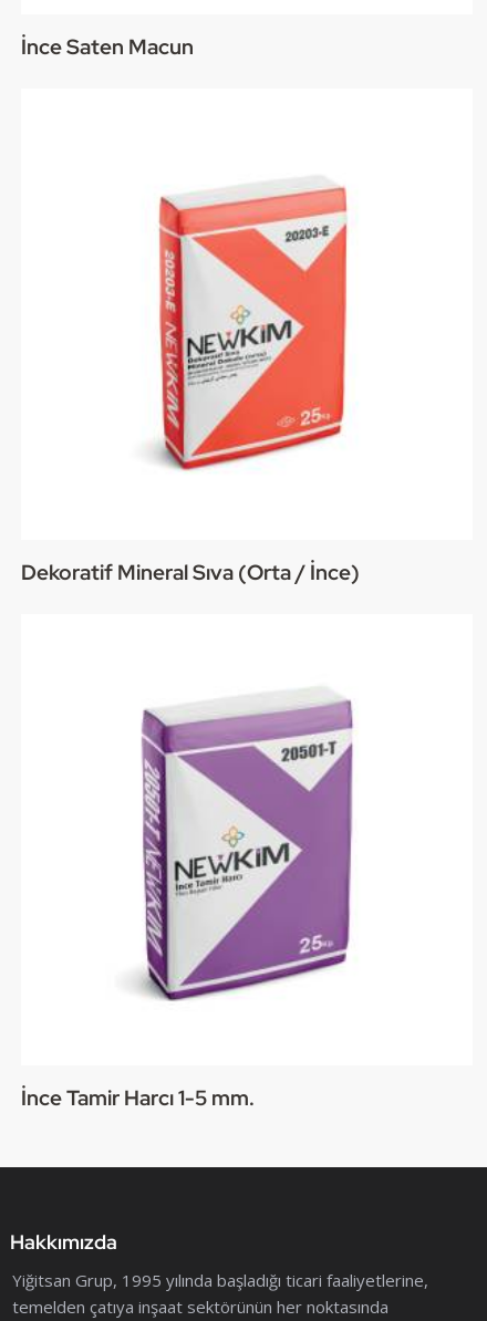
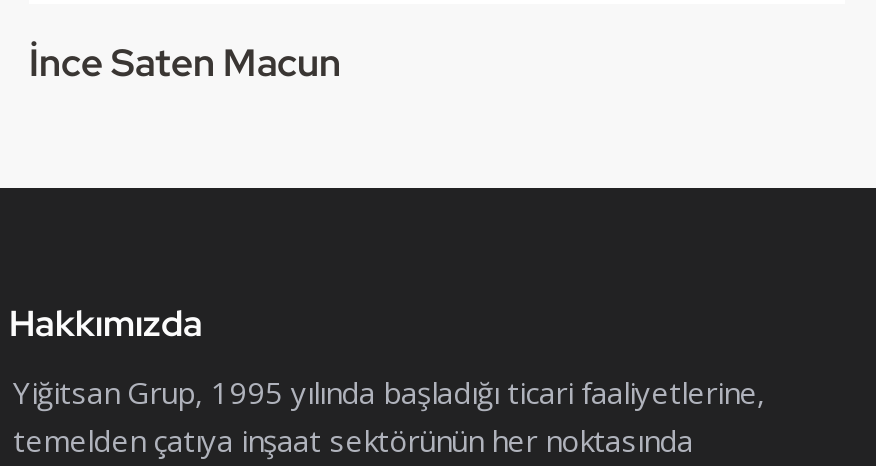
[152,184,349,471] [image] -> none
[21,558,360,586] Dekoratif Mineral Sıva (Orta / İnce) -> none
[133,689,354,1002] [image] -> none
[21,1084,255,1112] İnce Tamir Harcı 1-5 mm. -> none

